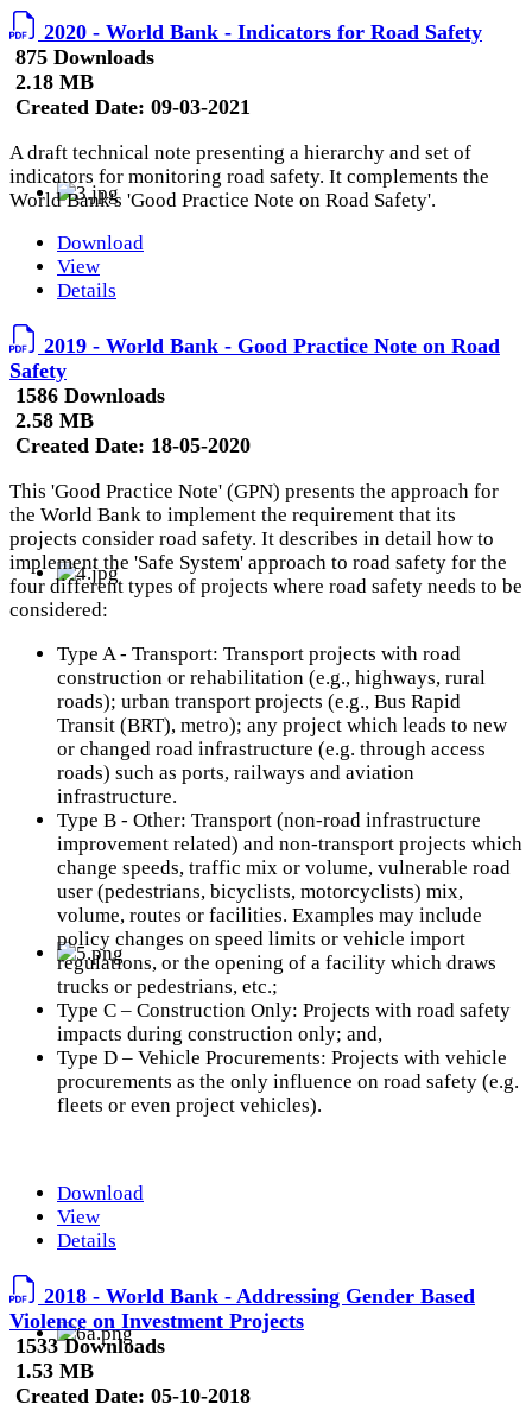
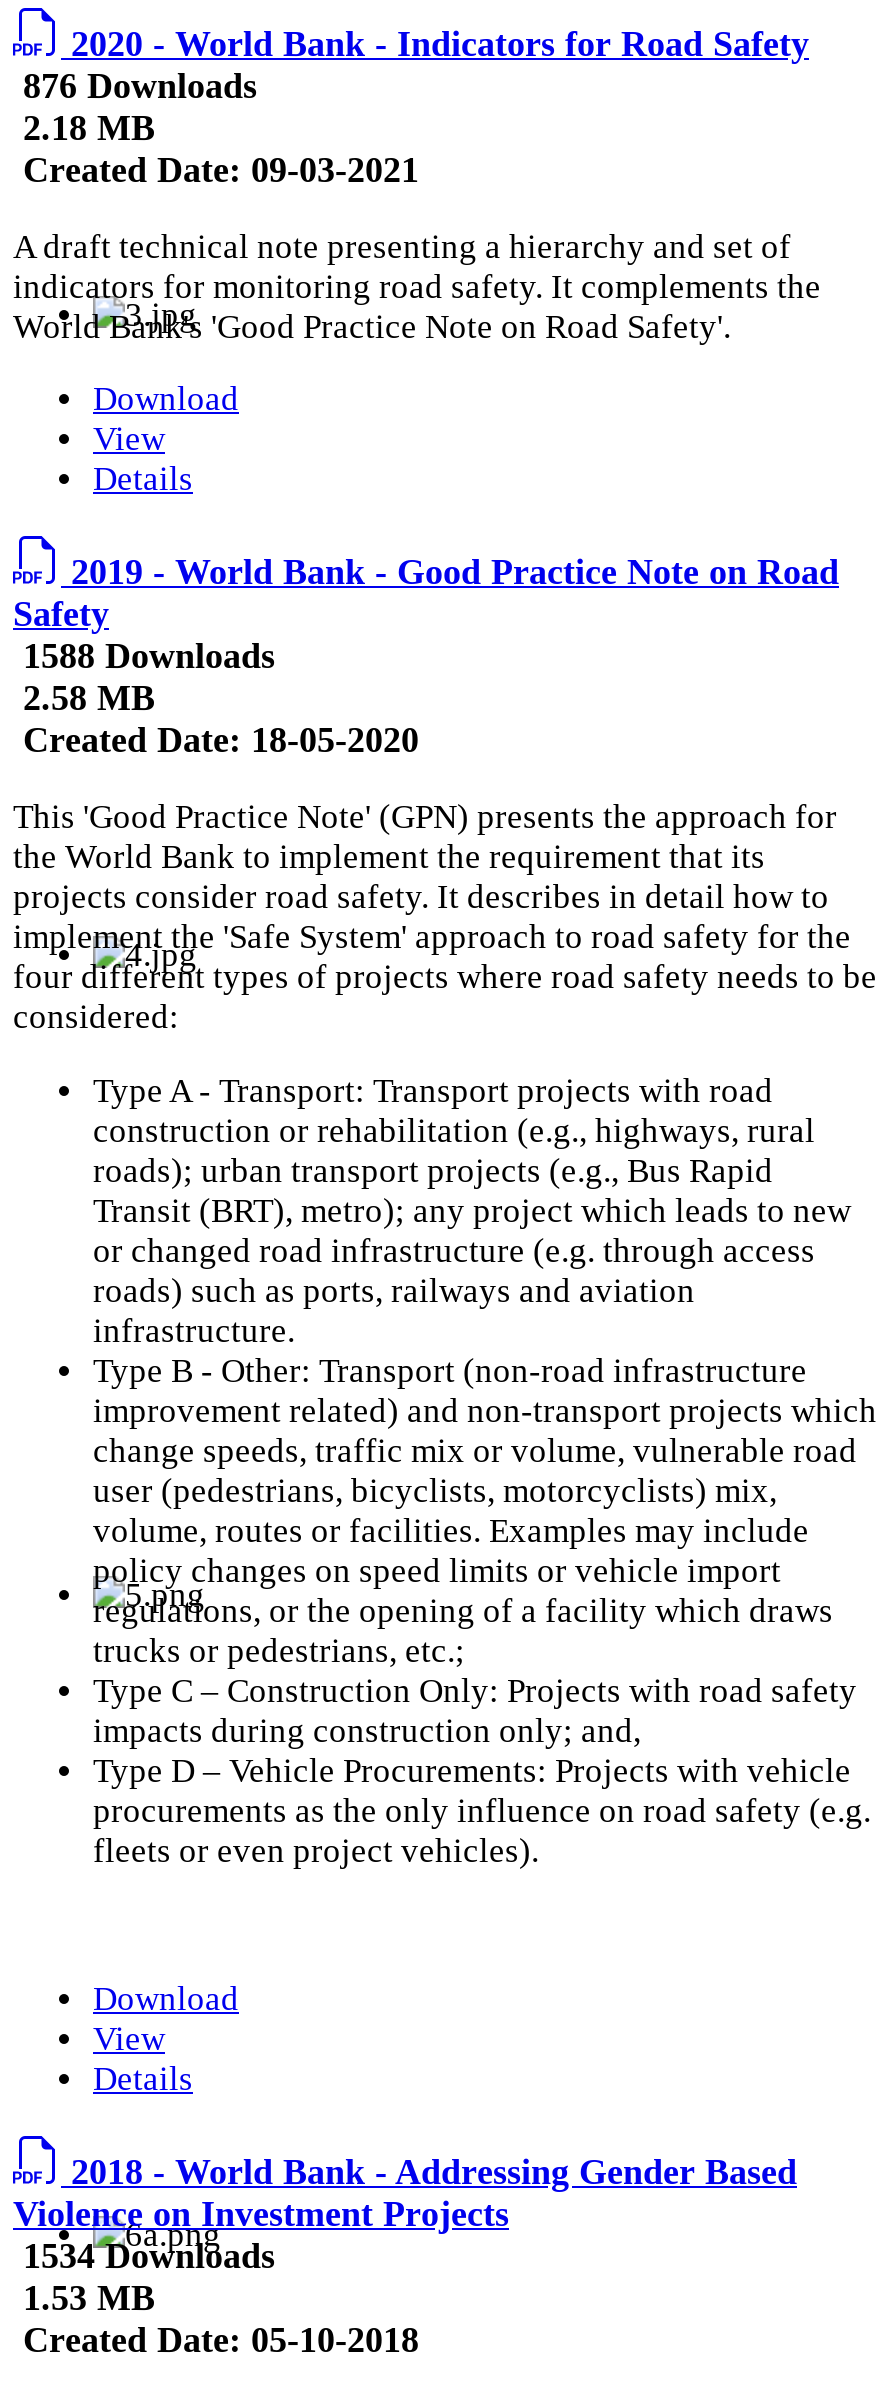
[9,45,154,68] 875 Downloads -> [13,65,257,105] 876 Downloads
[9,384,165,408] 1586 Downloads -> [13,637,275,677] 1588 Downloads
[9,1334,165,1357] 1533 Downloads -> [13,2236,275,2276] 1534 Downloads

